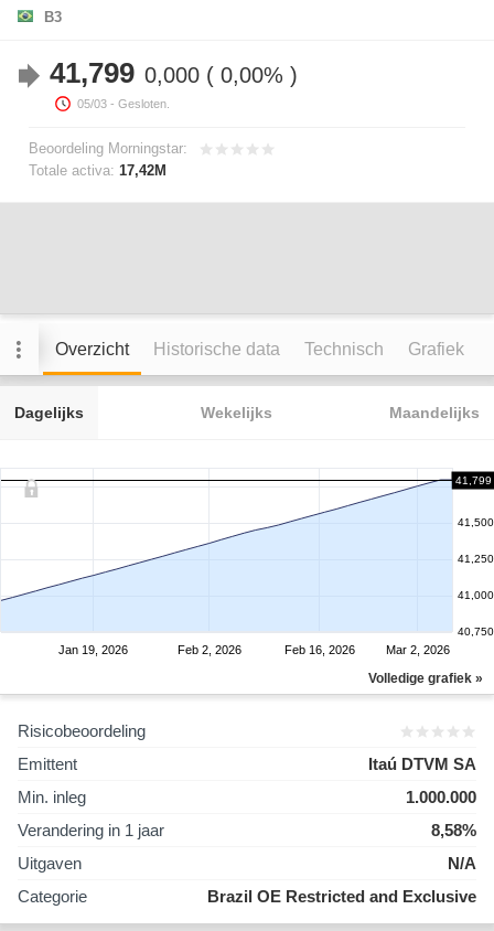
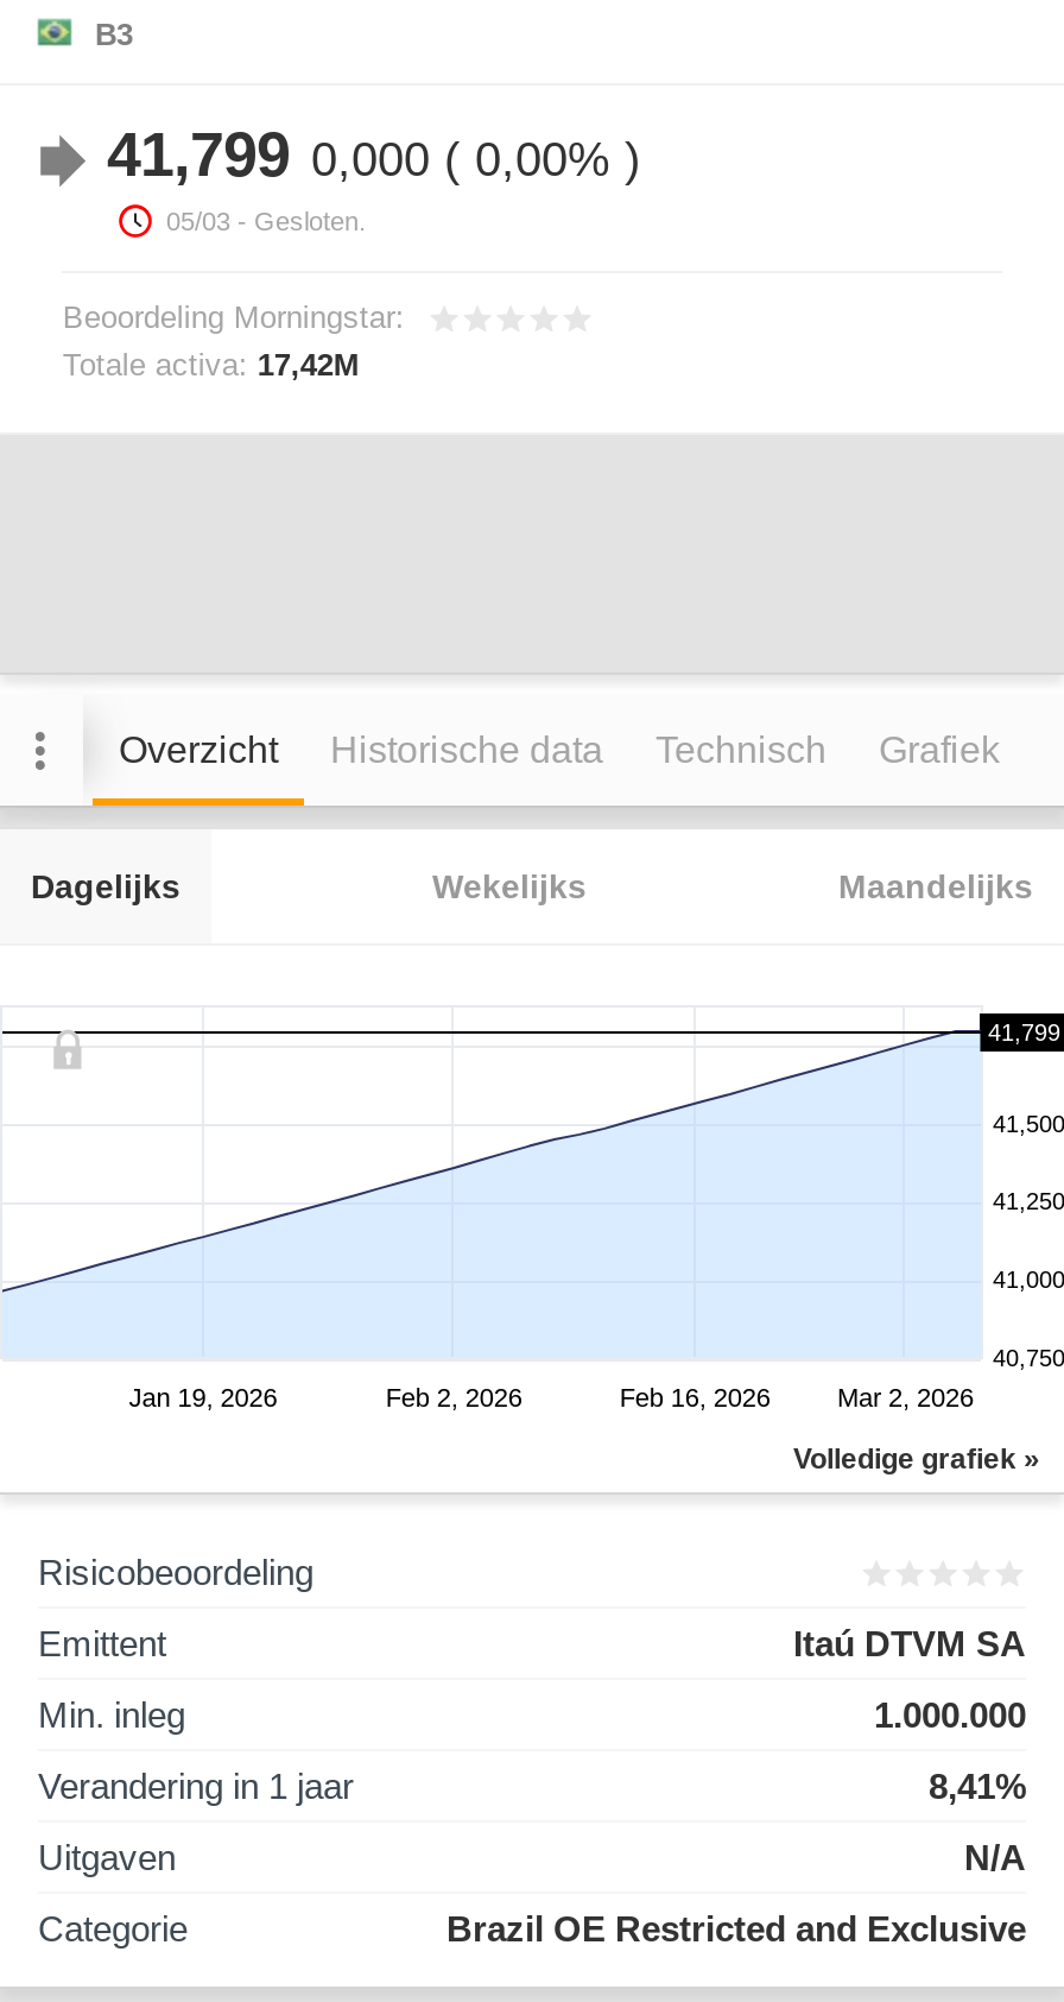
[431,821,476,840] 8,58% -> [929,1766,1026,1806] 8,41%

